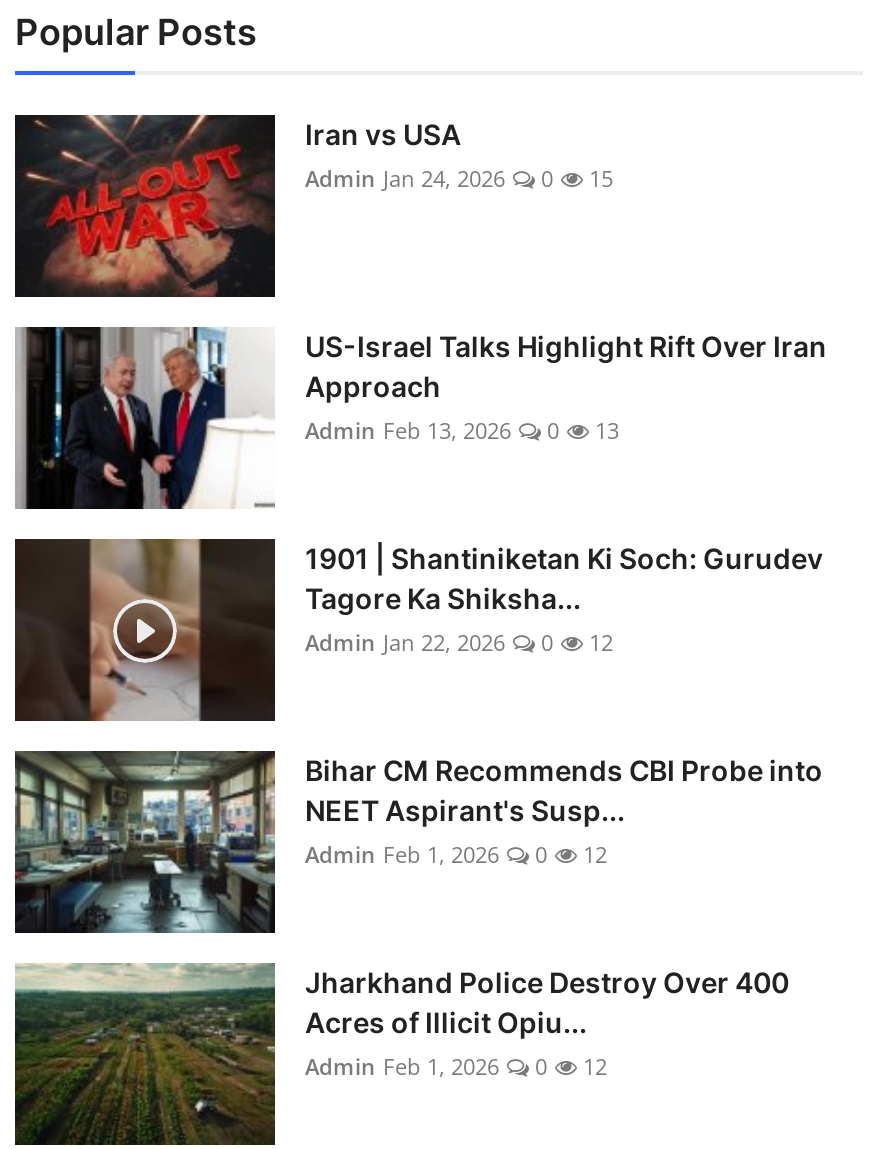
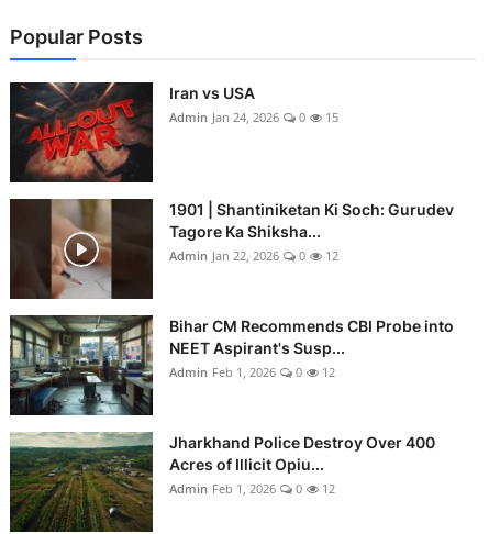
[17,327,827,509] [image] | US-Israel Talks Highlight Rift Over Iran | Approach | Admin Feb 13, 2026 | 0 | 13 -> none

